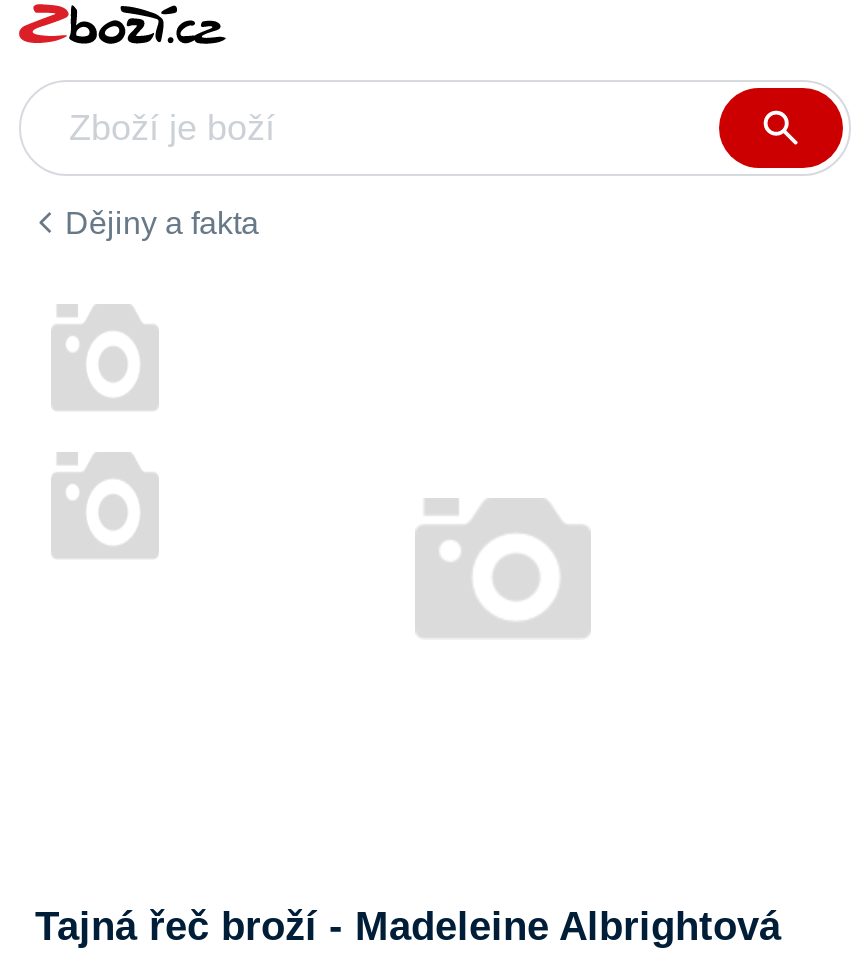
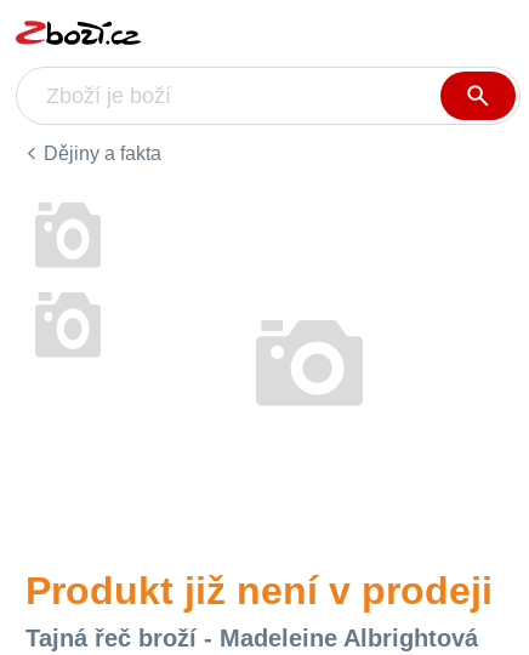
none -> [25,569,493,613] Produkt již není v prodeji

